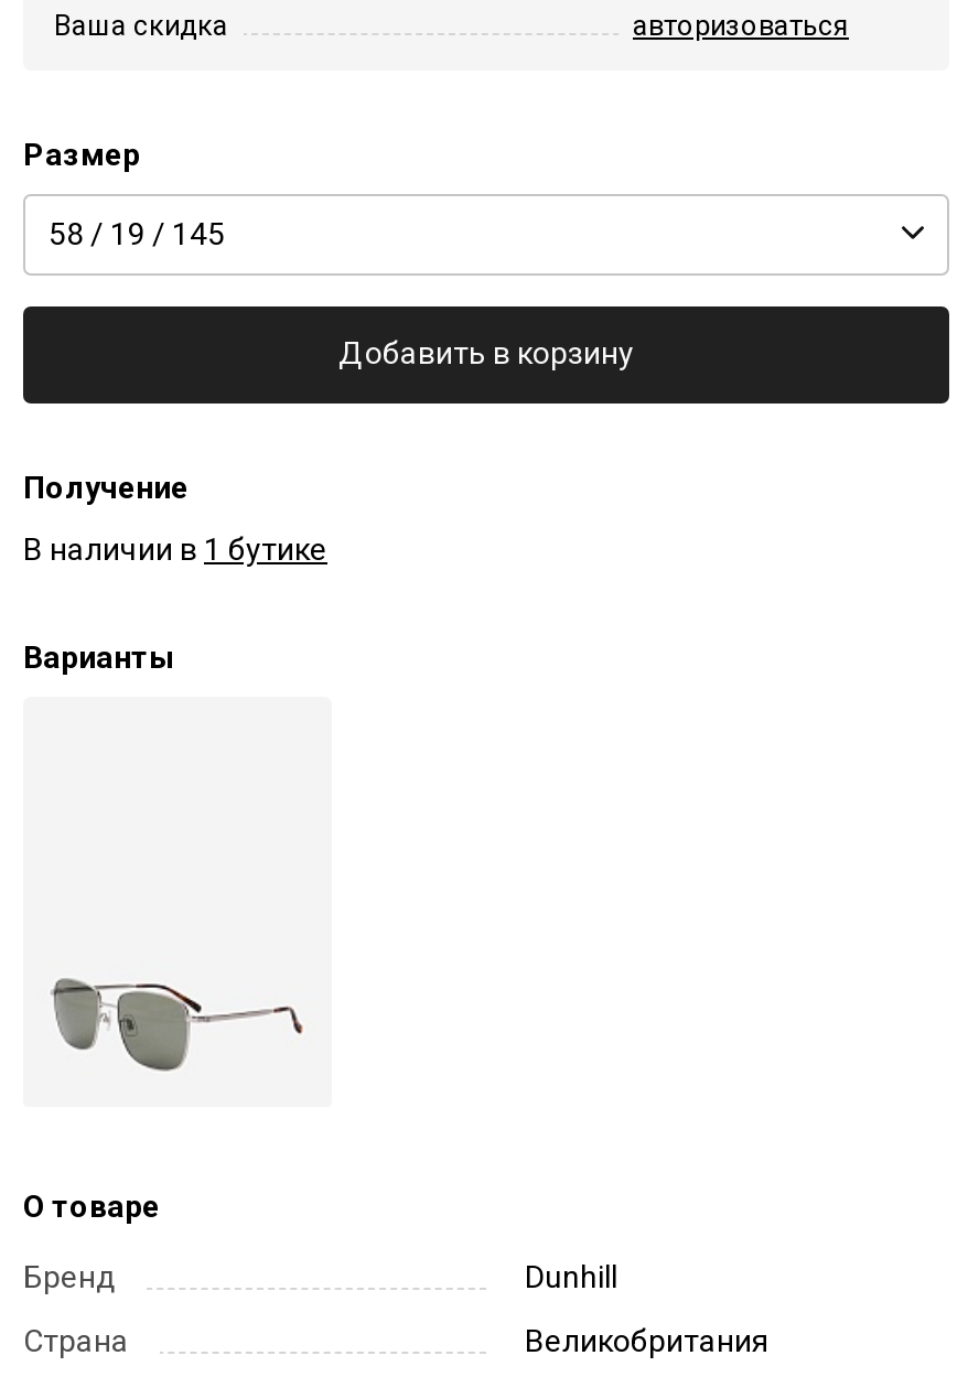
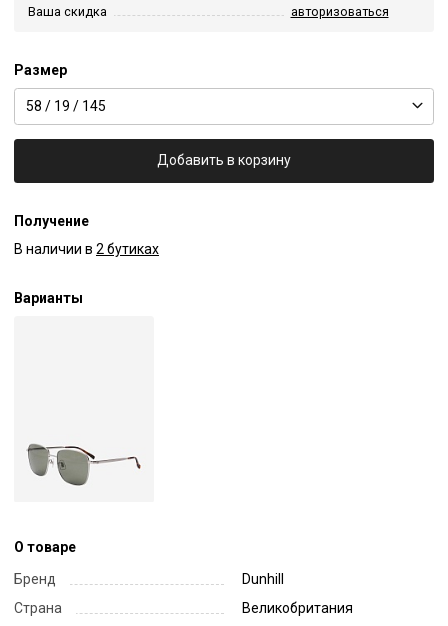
[23,531,327,566] В наличии в 1 бутике -> [14,241,159,257] В наличии в 2 бутиках

